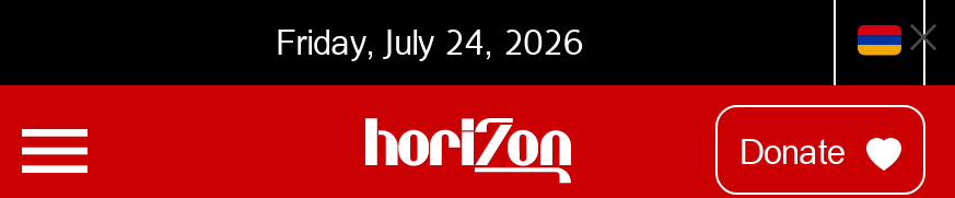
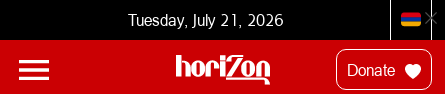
[276,19,582,60] Friday, July 24, 2026 -> [128,9,283,28] Tuesday, July 21, 2026

